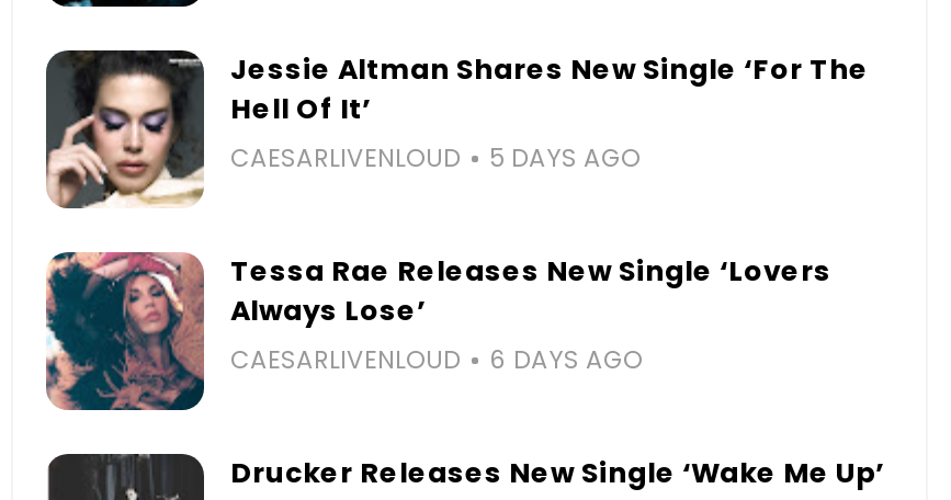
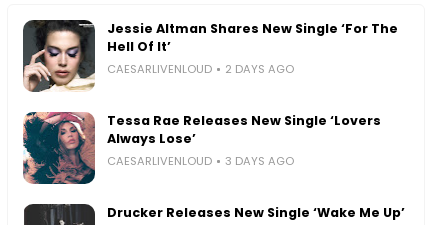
[230,139,641,175] CAESARLIVENLOUD 5 DAYS AGO -> [107,61,294,77] CAESARLIVENLOUD 2 DAYS AGO
[230,341,643,376] CAESARLIVENLOUD 6 DAYS AGO -> [107,153,294,169] CAESARLIVENLOUD 3 DAYS AGO

